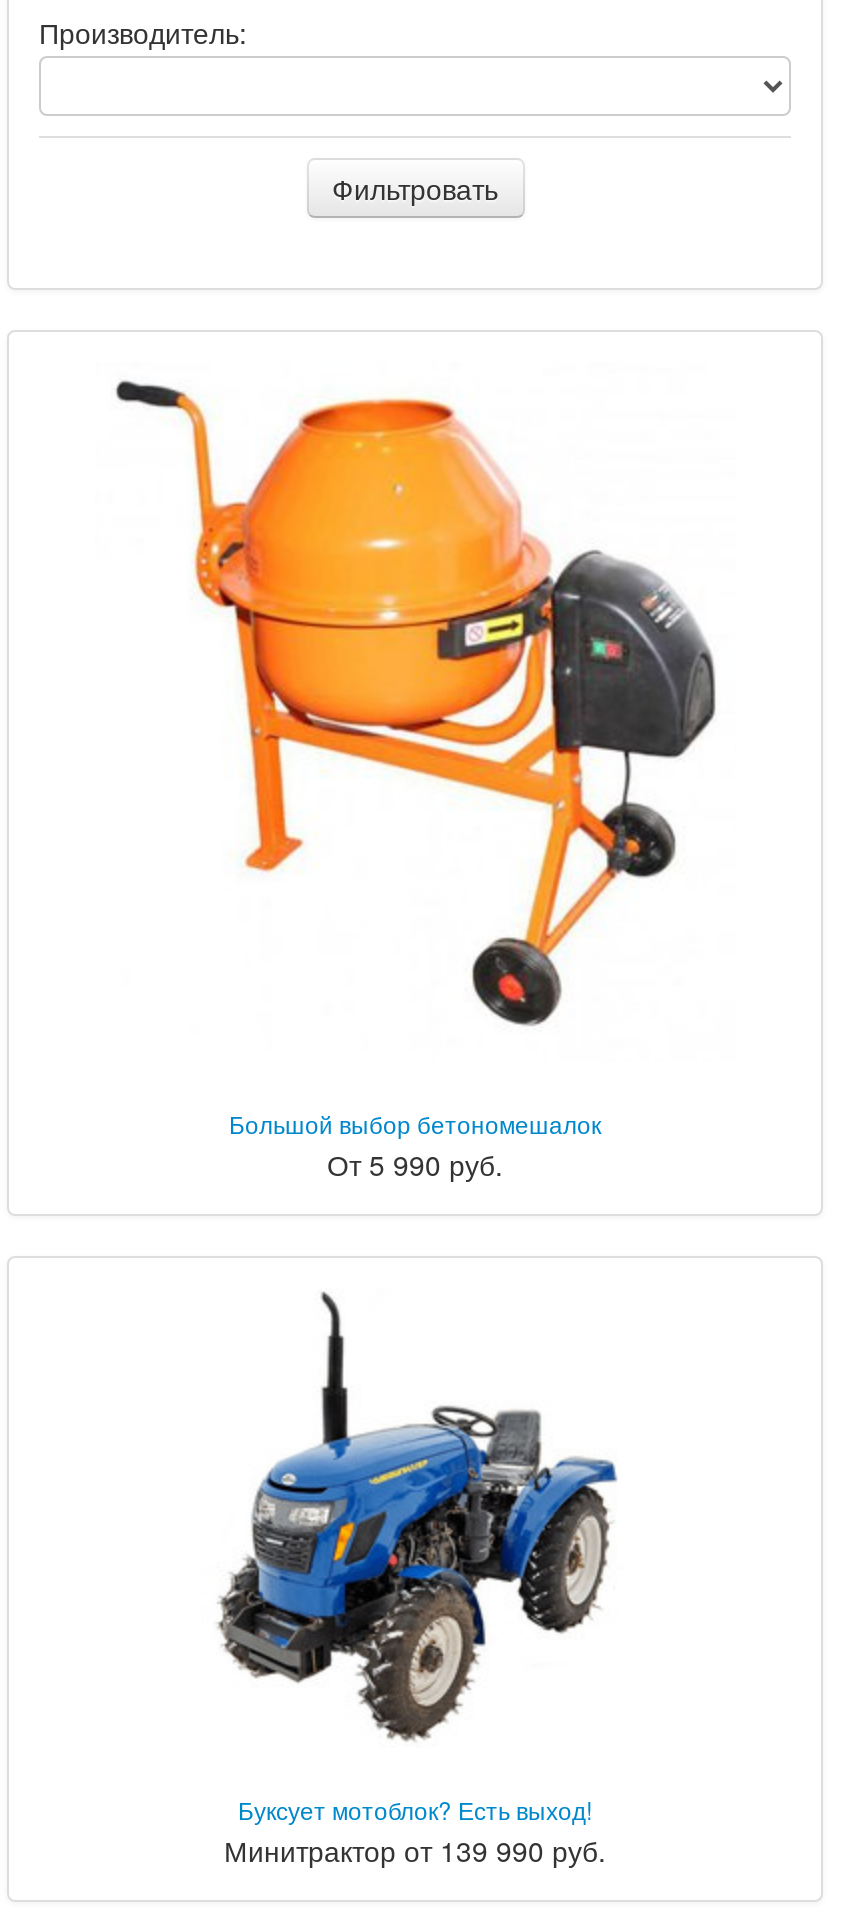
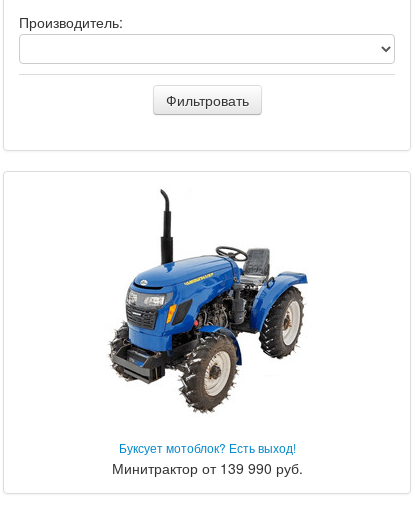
[115,380,717,1184] [image] | Большой выбор бетономешалок | От 5 990 руб. -> none

